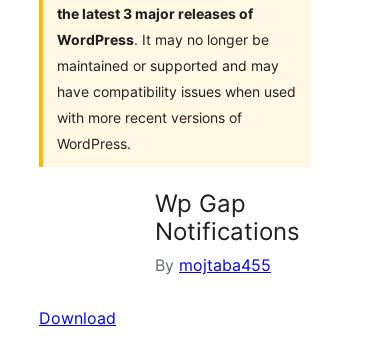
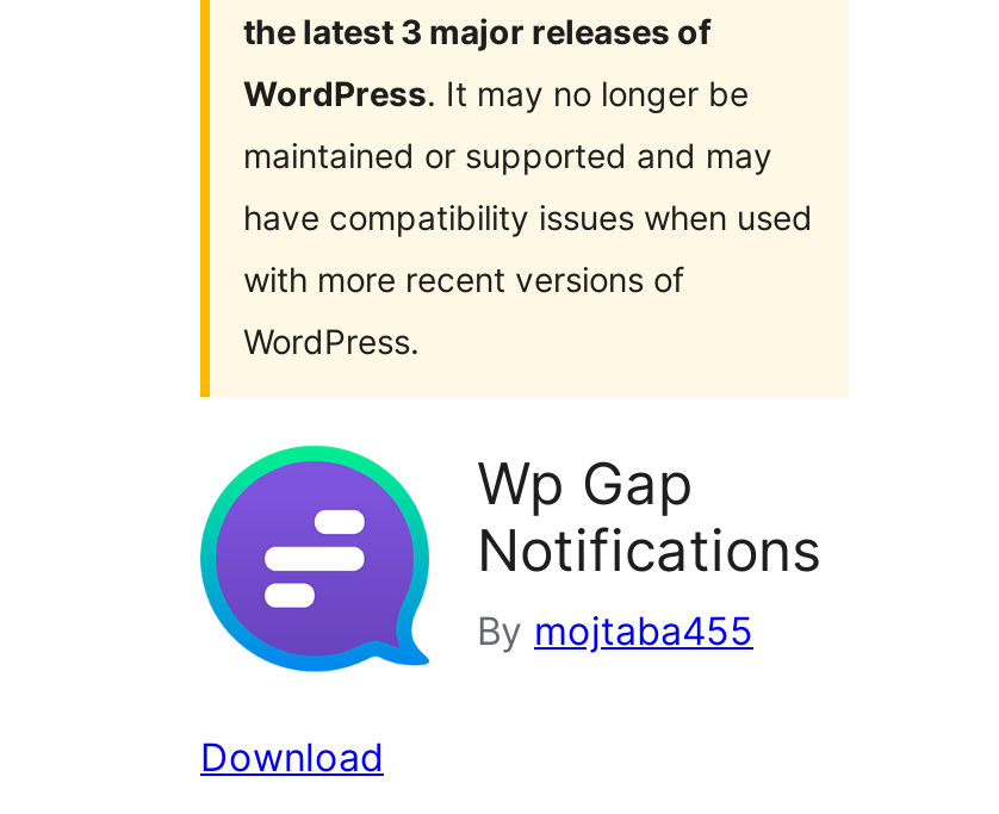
none -> [198,442,432,676] [image]

